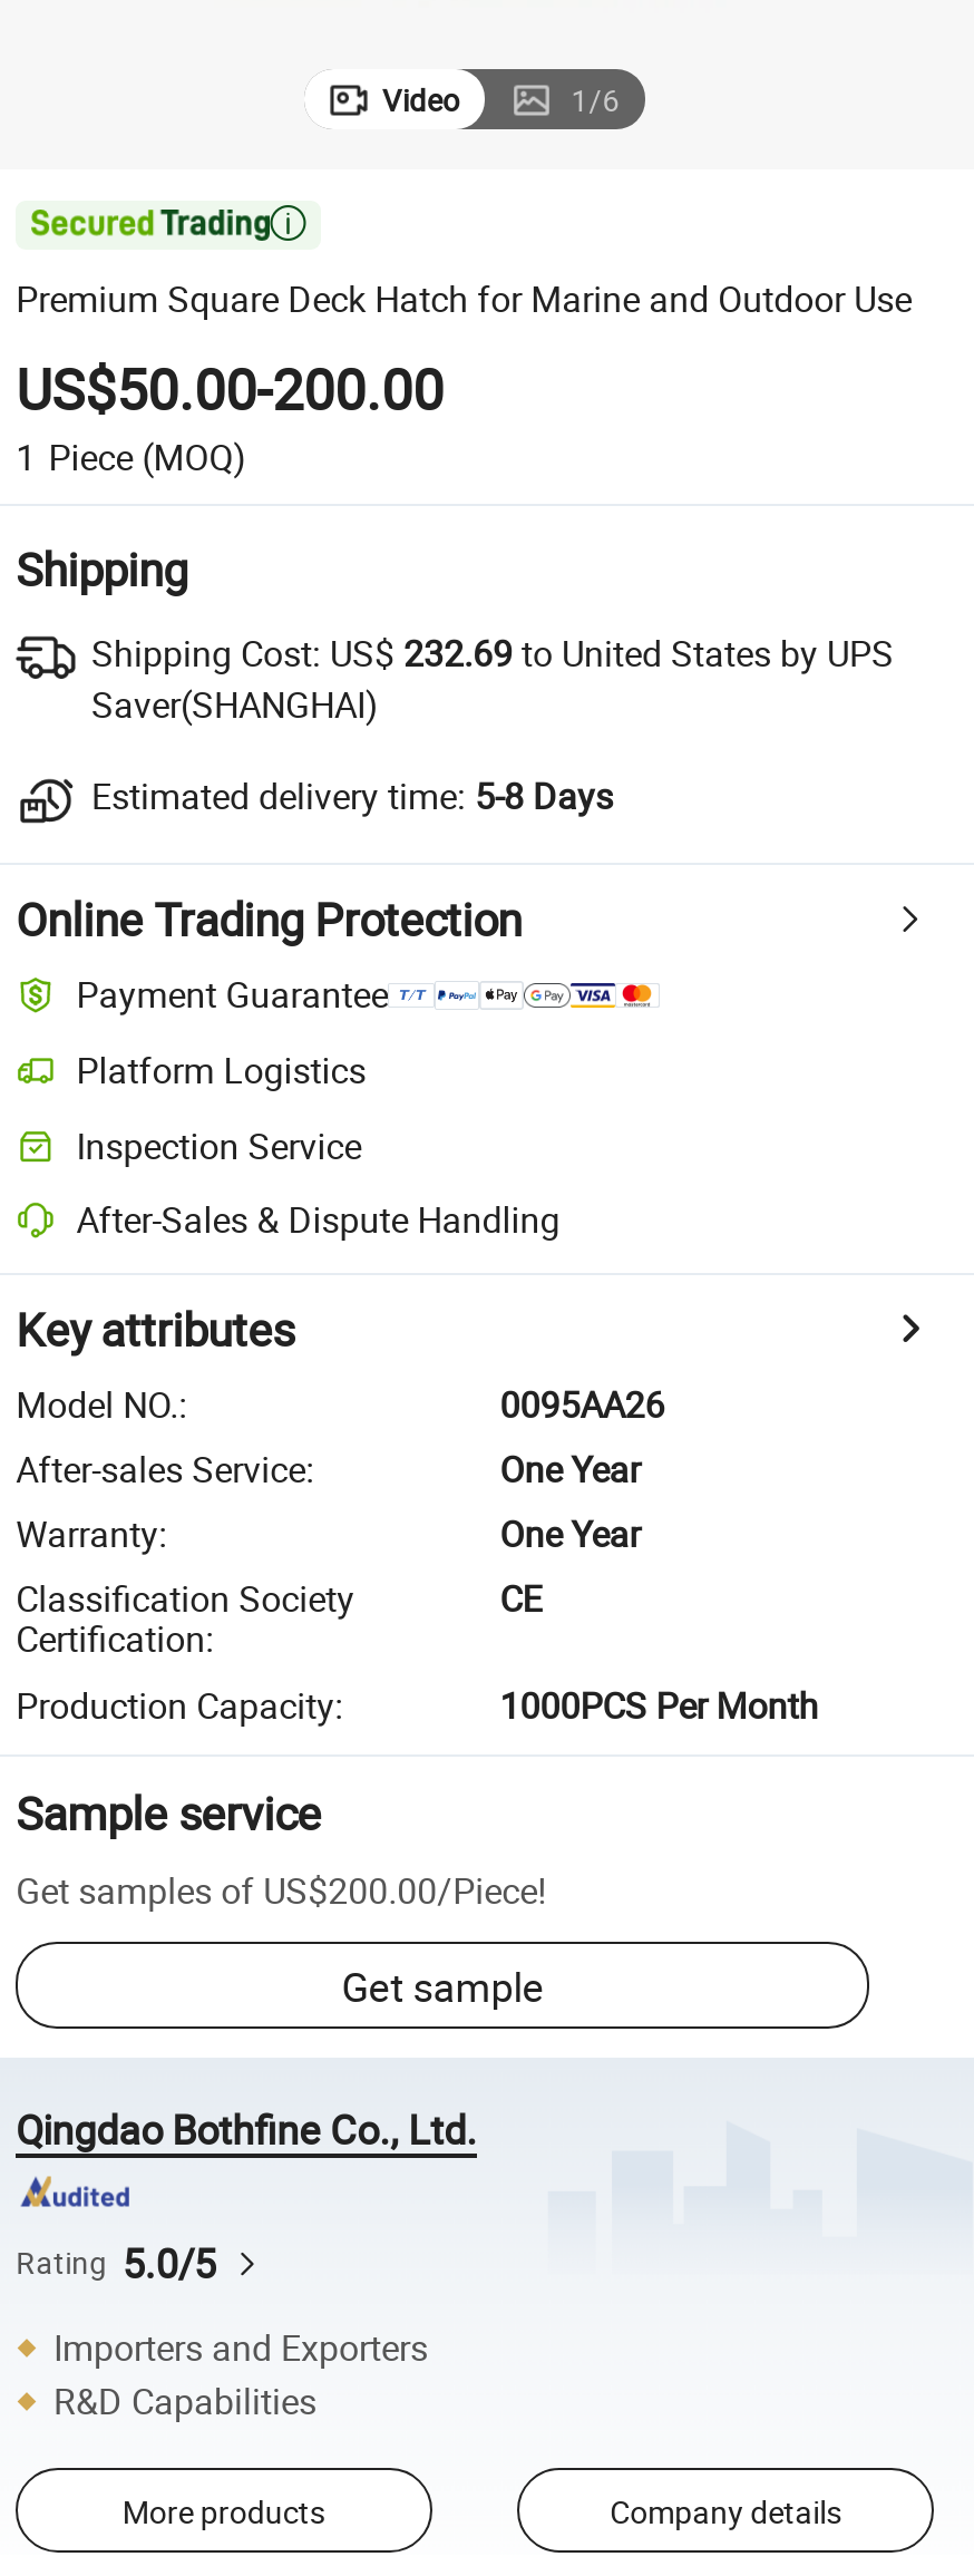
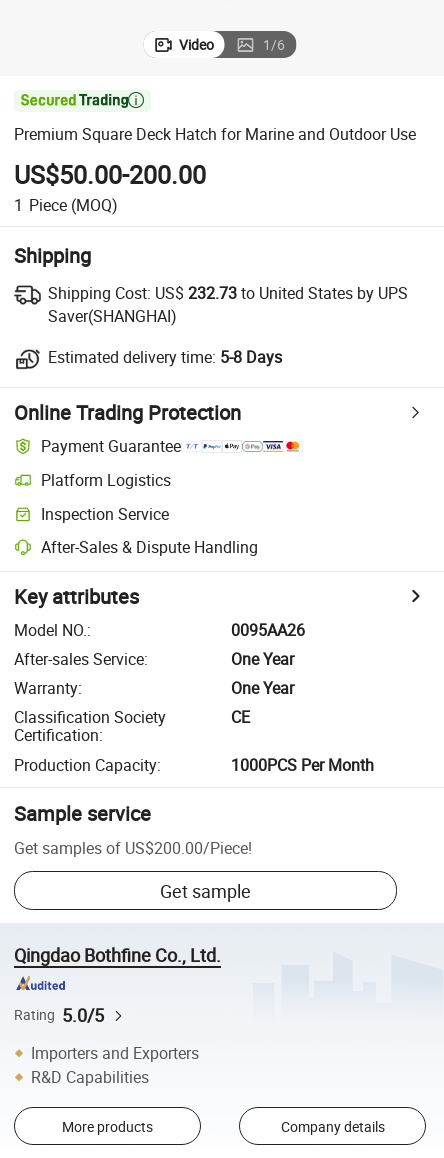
[91,628,894,677] Shipping Cost: US$232.69 to United States by UPS -> [48,282,408,304] Shipping Cost: US$232.73 to United States by UPS

